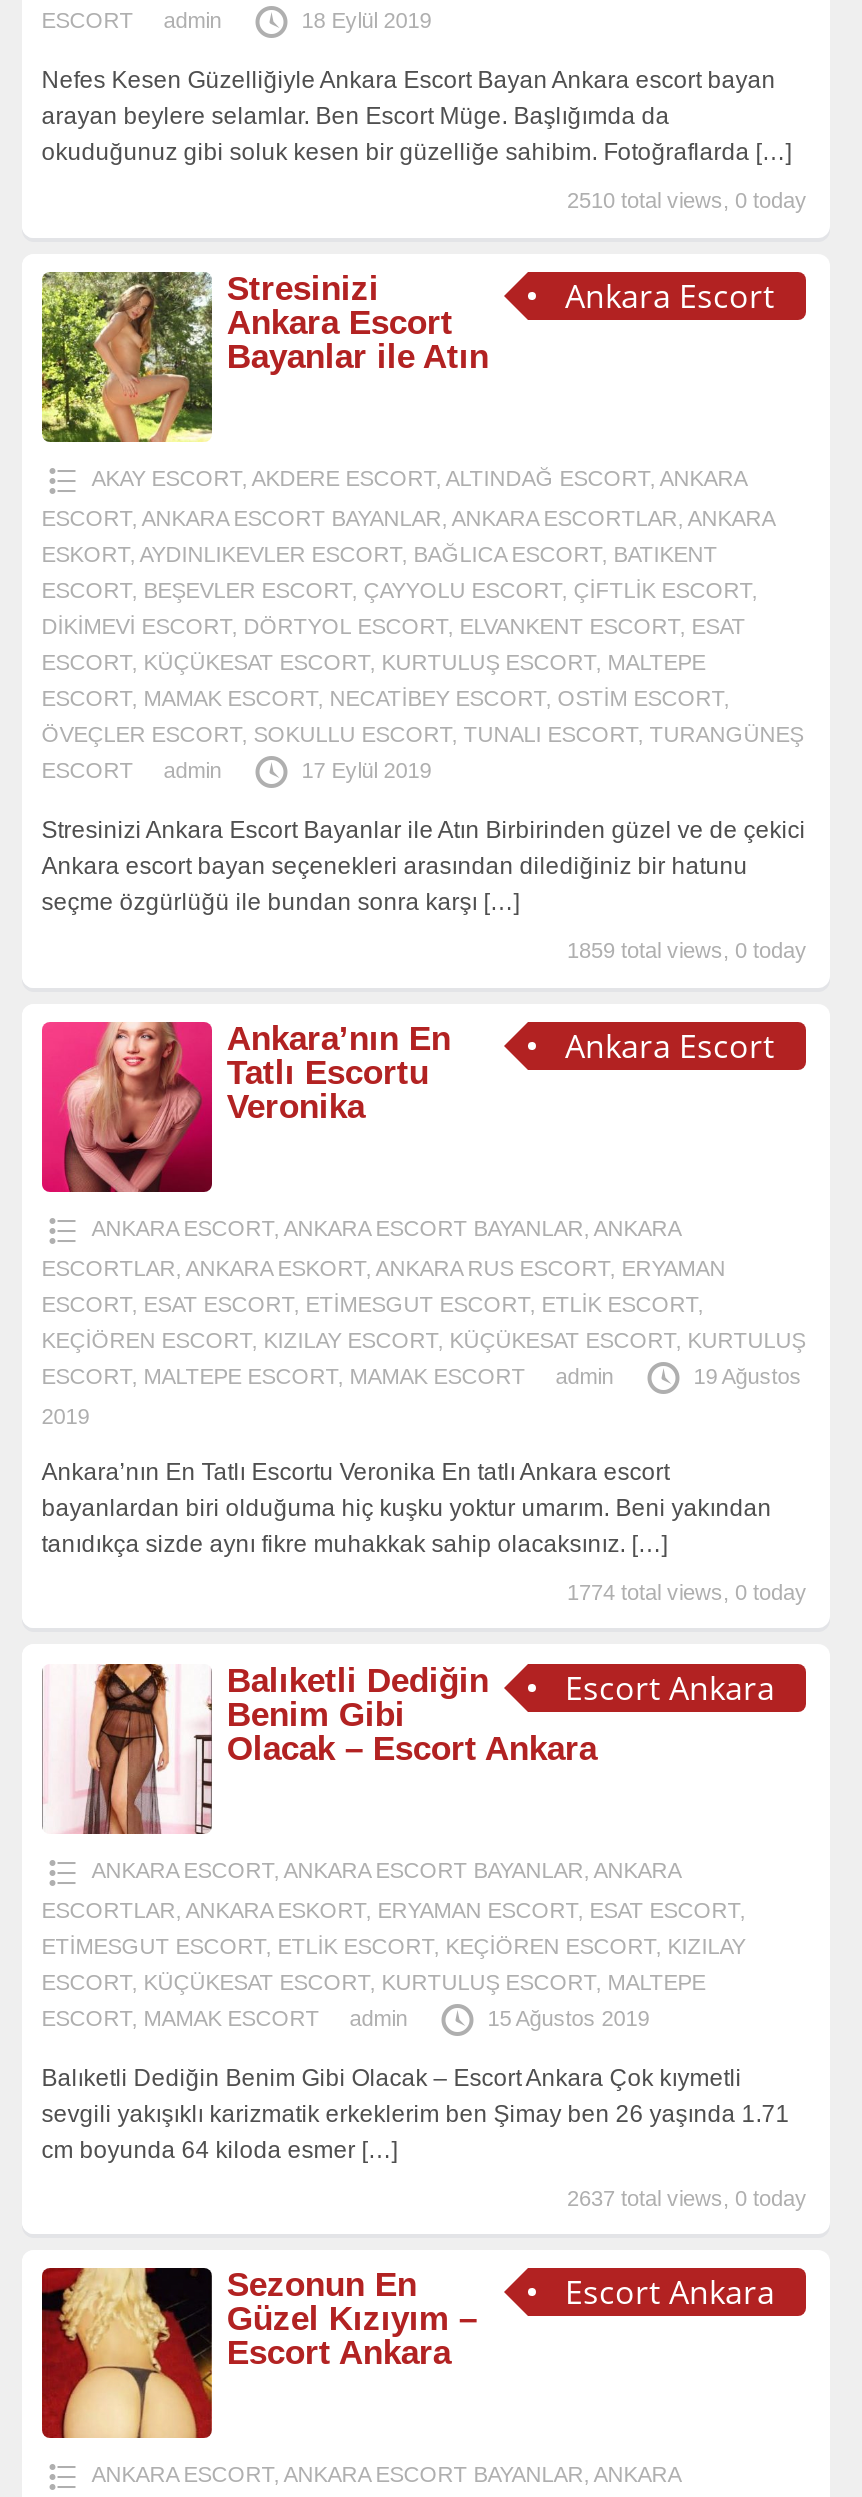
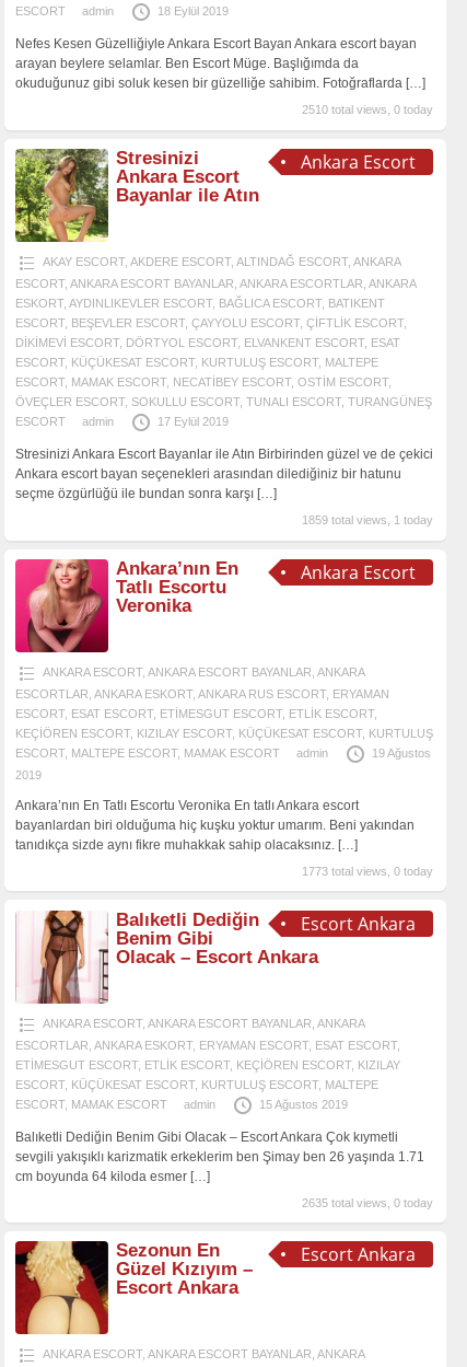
[567,938,807,962] 1859 total views, 0 today -> [302,514,434,527] 1859 total views, 1 today
[567,1580,807,1604] 1774 total views, 0 today -> [302,865,434,878] 1773 total views, 0 today
[567,2185,807,2209] 2637 total views, 0 today -> [302,1196,434,1209] 2635 total views, 0 today

